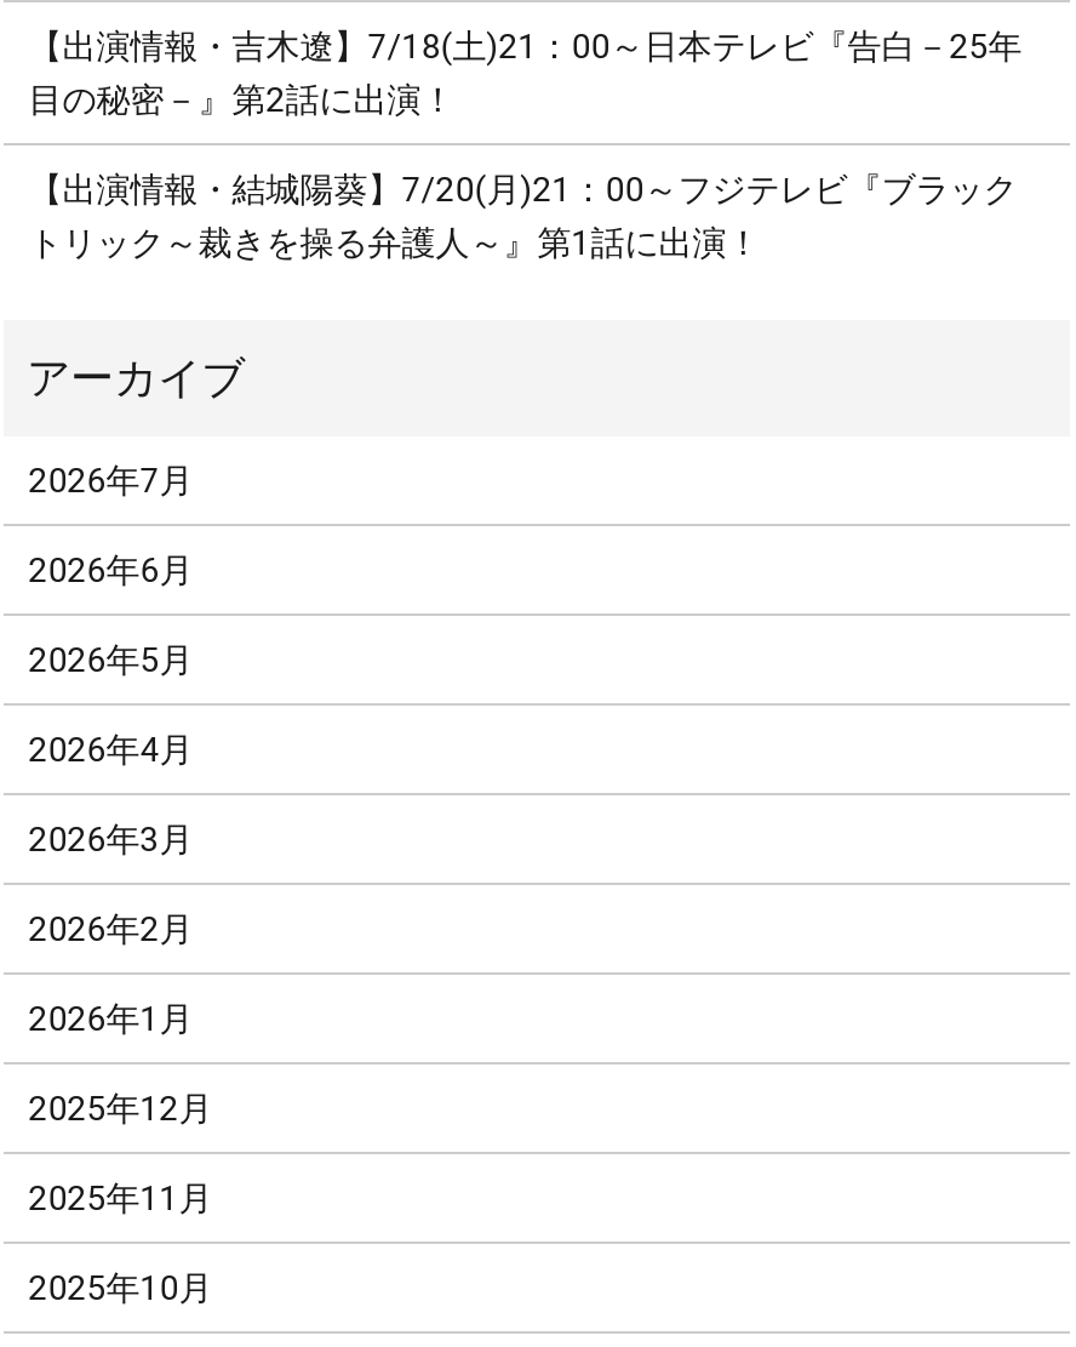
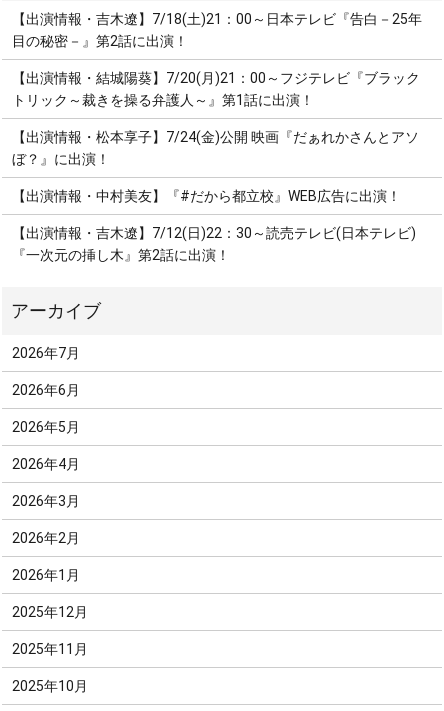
none -> [12,129,419,263] 【出演情報・松本享子】7/24(金)公開 映画『だぁれかさんとアソ | ぼ？』に出演！ | 【出演情報・中村美友】『#だから都立校』WEB広告に出演！ | 【出演情報・吉木遼】7/12(日)22：30～読売テレビ(日本テレビ) | 『一次元の挿し木』第2話に出演！

